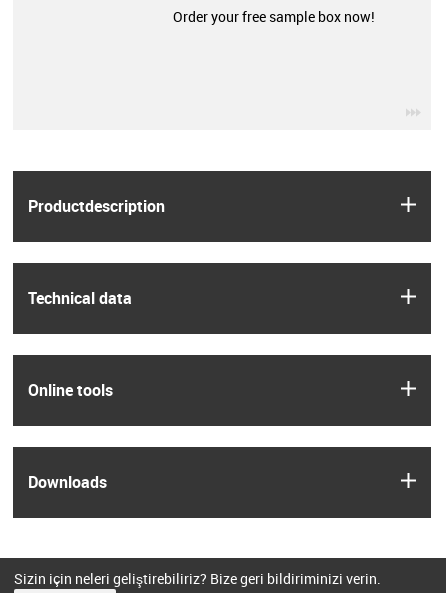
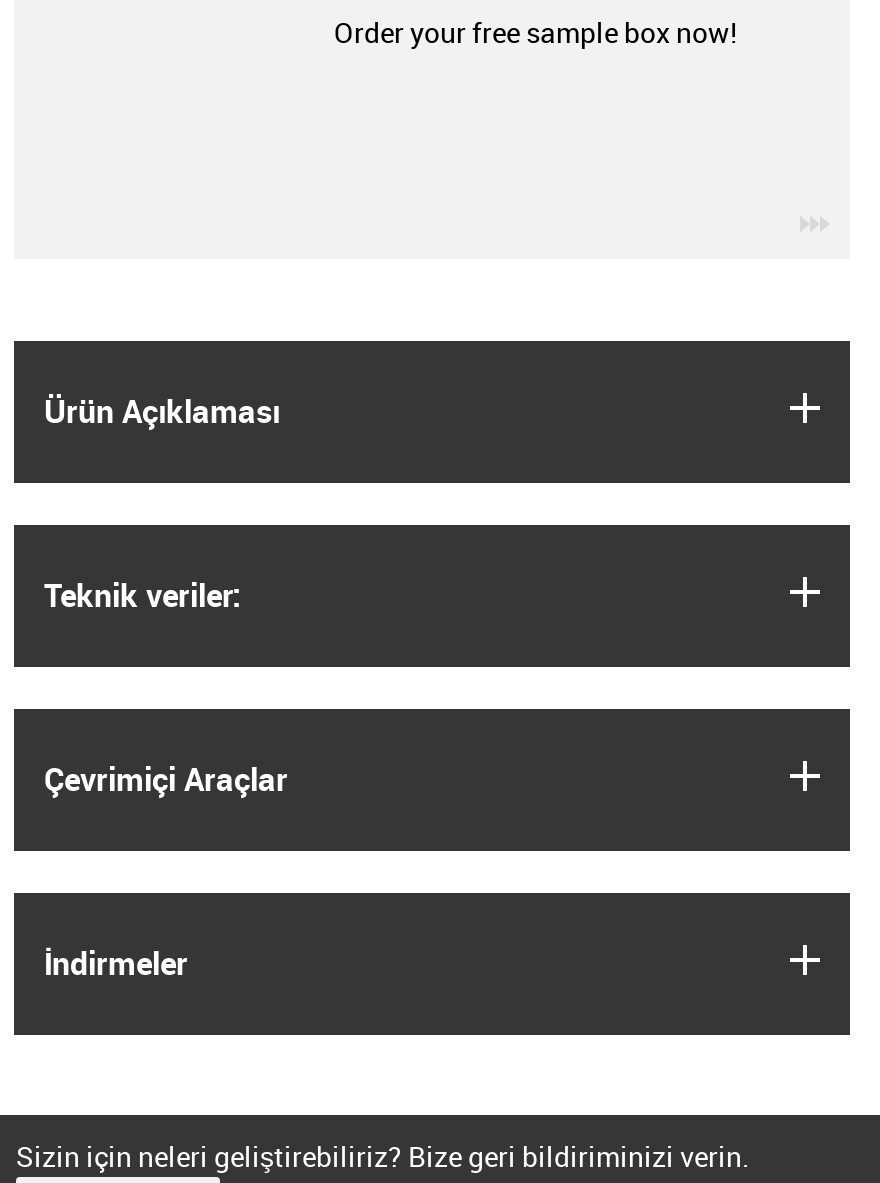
[28,194,165,216] Productdescription -> [44,388,280,432] Ürün Açıklaması
[28,286,132,308] Technical data -> [44,572,242,616] Teknik veriler:
[28,378,113,400] Online tools -> [44,756,288,800] Çevrimiçi Araçlar
[28,470,107,492] Downloads -> [44,940,188,984] İndirmeler

